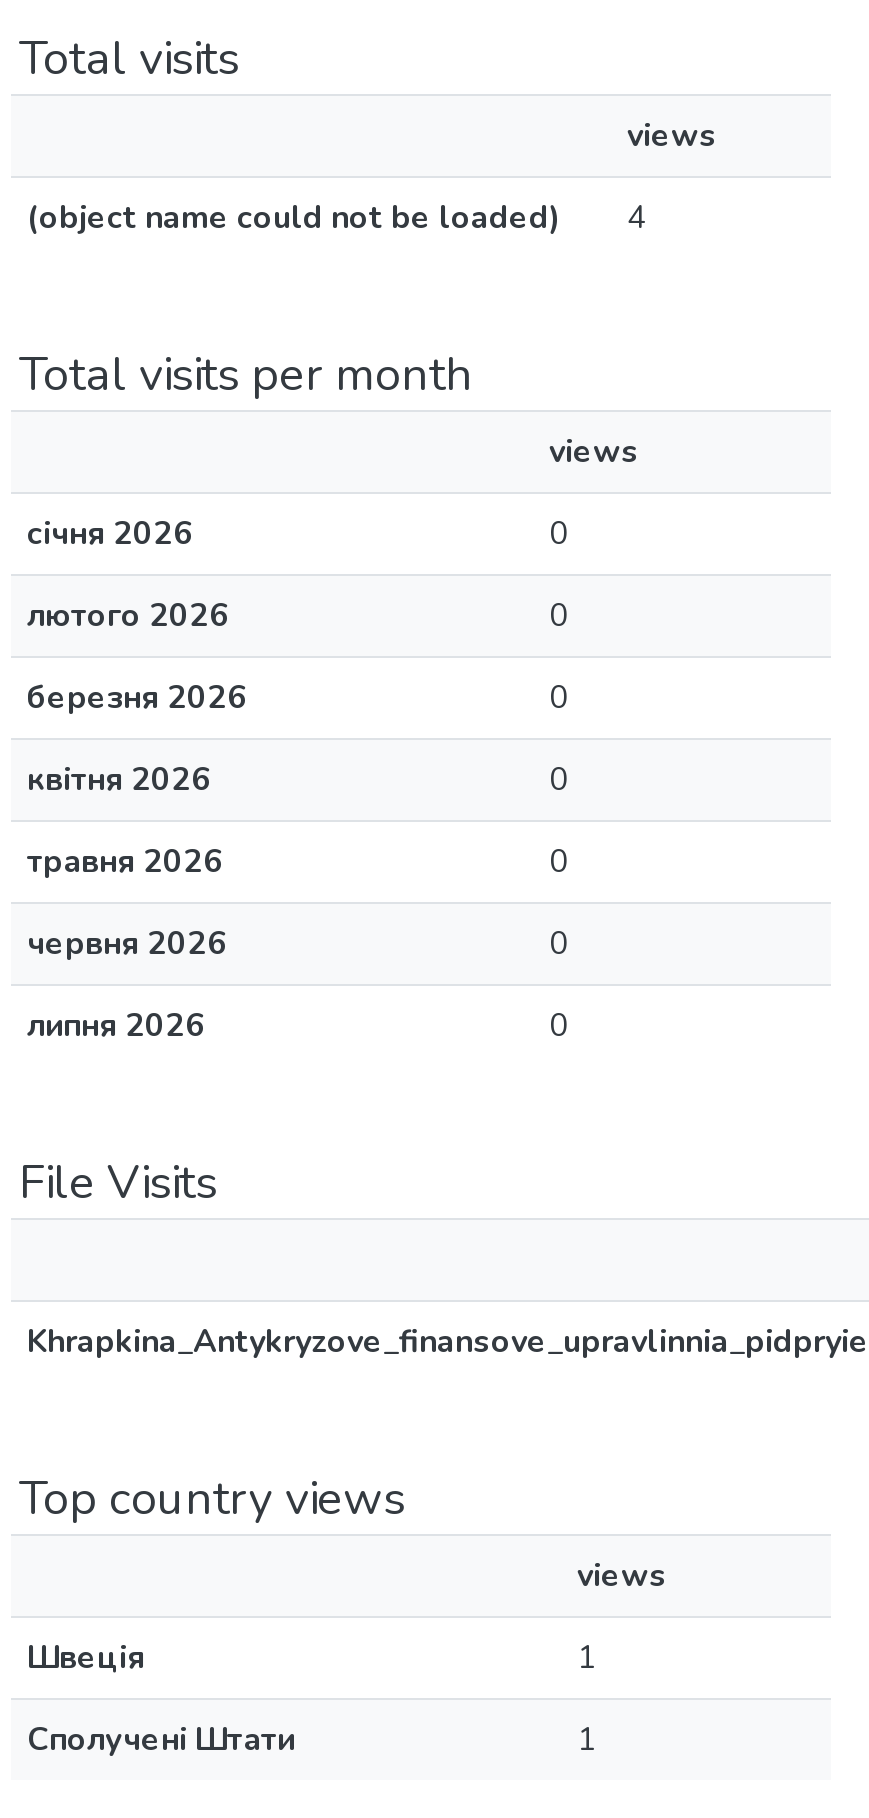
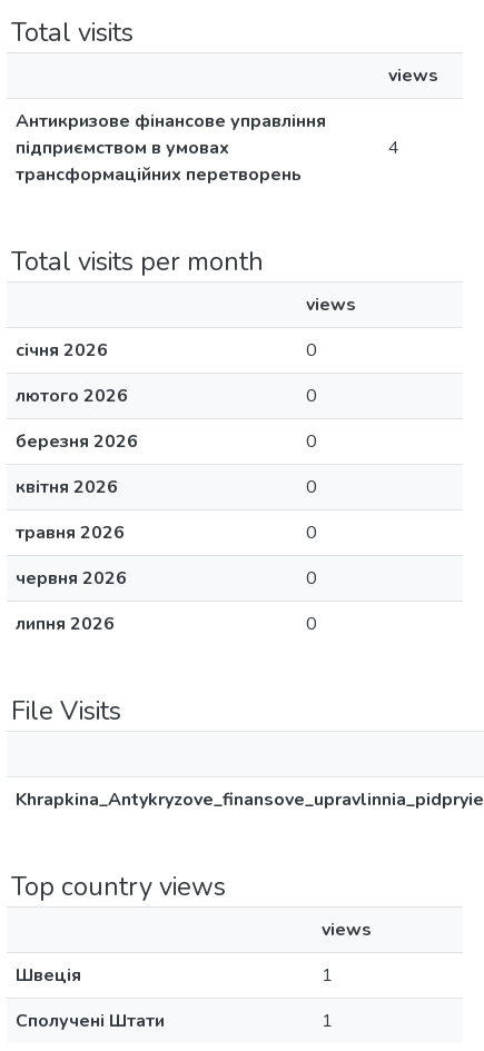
[27,196,561,240] (object name could not be loaded) -> [16,109,326,187] Антикризове фінансове управління | підприємством в умовах | трансформаційних перетворень

